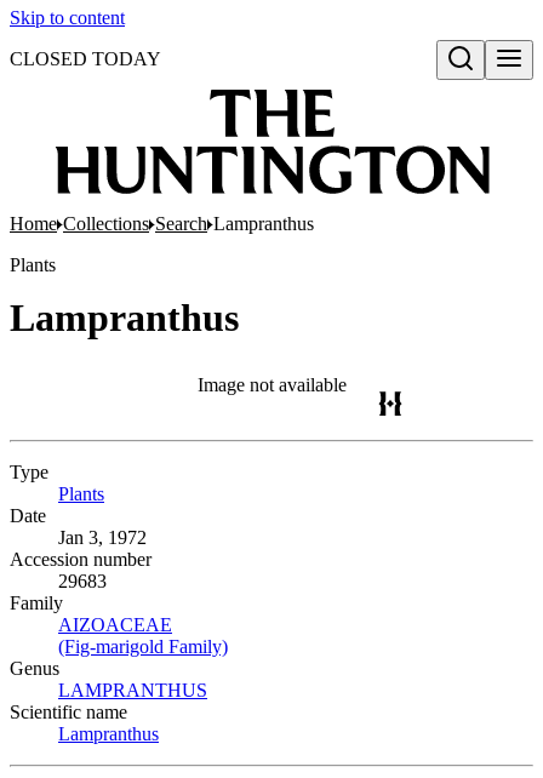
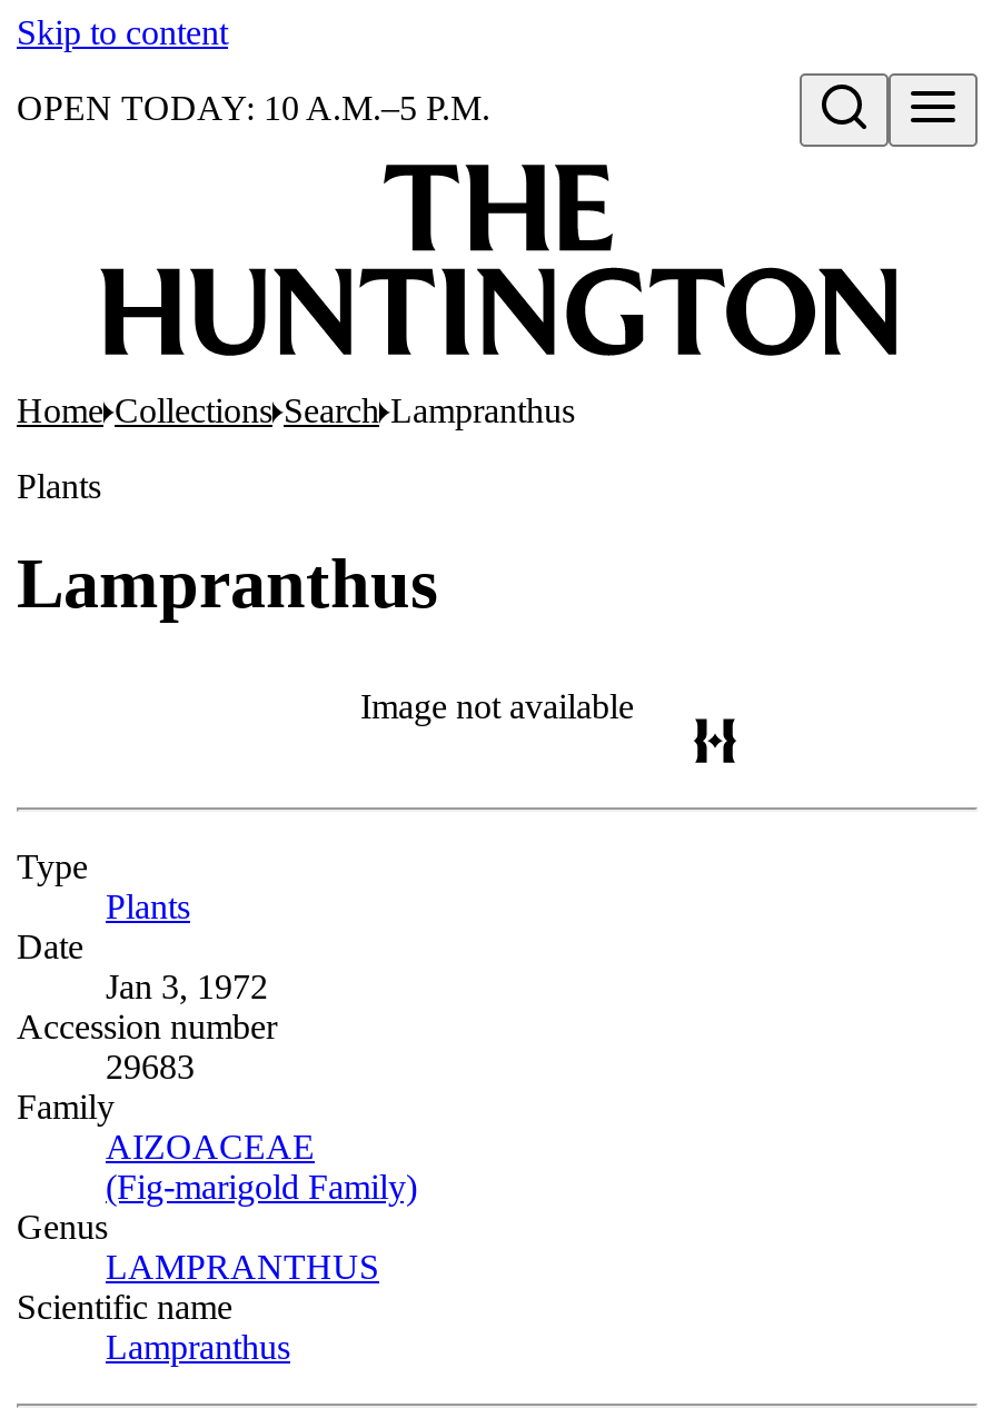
[10,48,161,69] CLOSED TODAY -> [17,89,490,127] OPEN TODAY: 10 A.M.–5 P.M.

